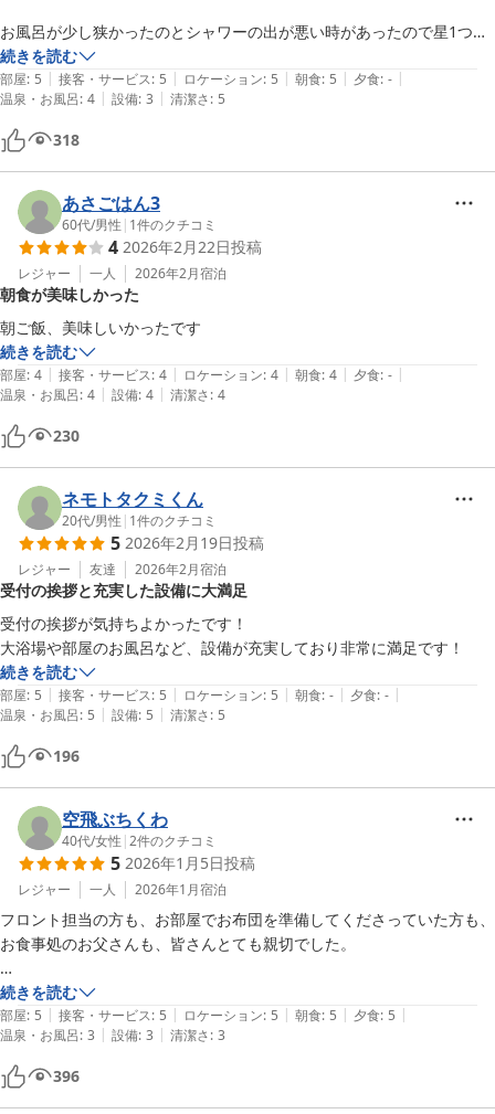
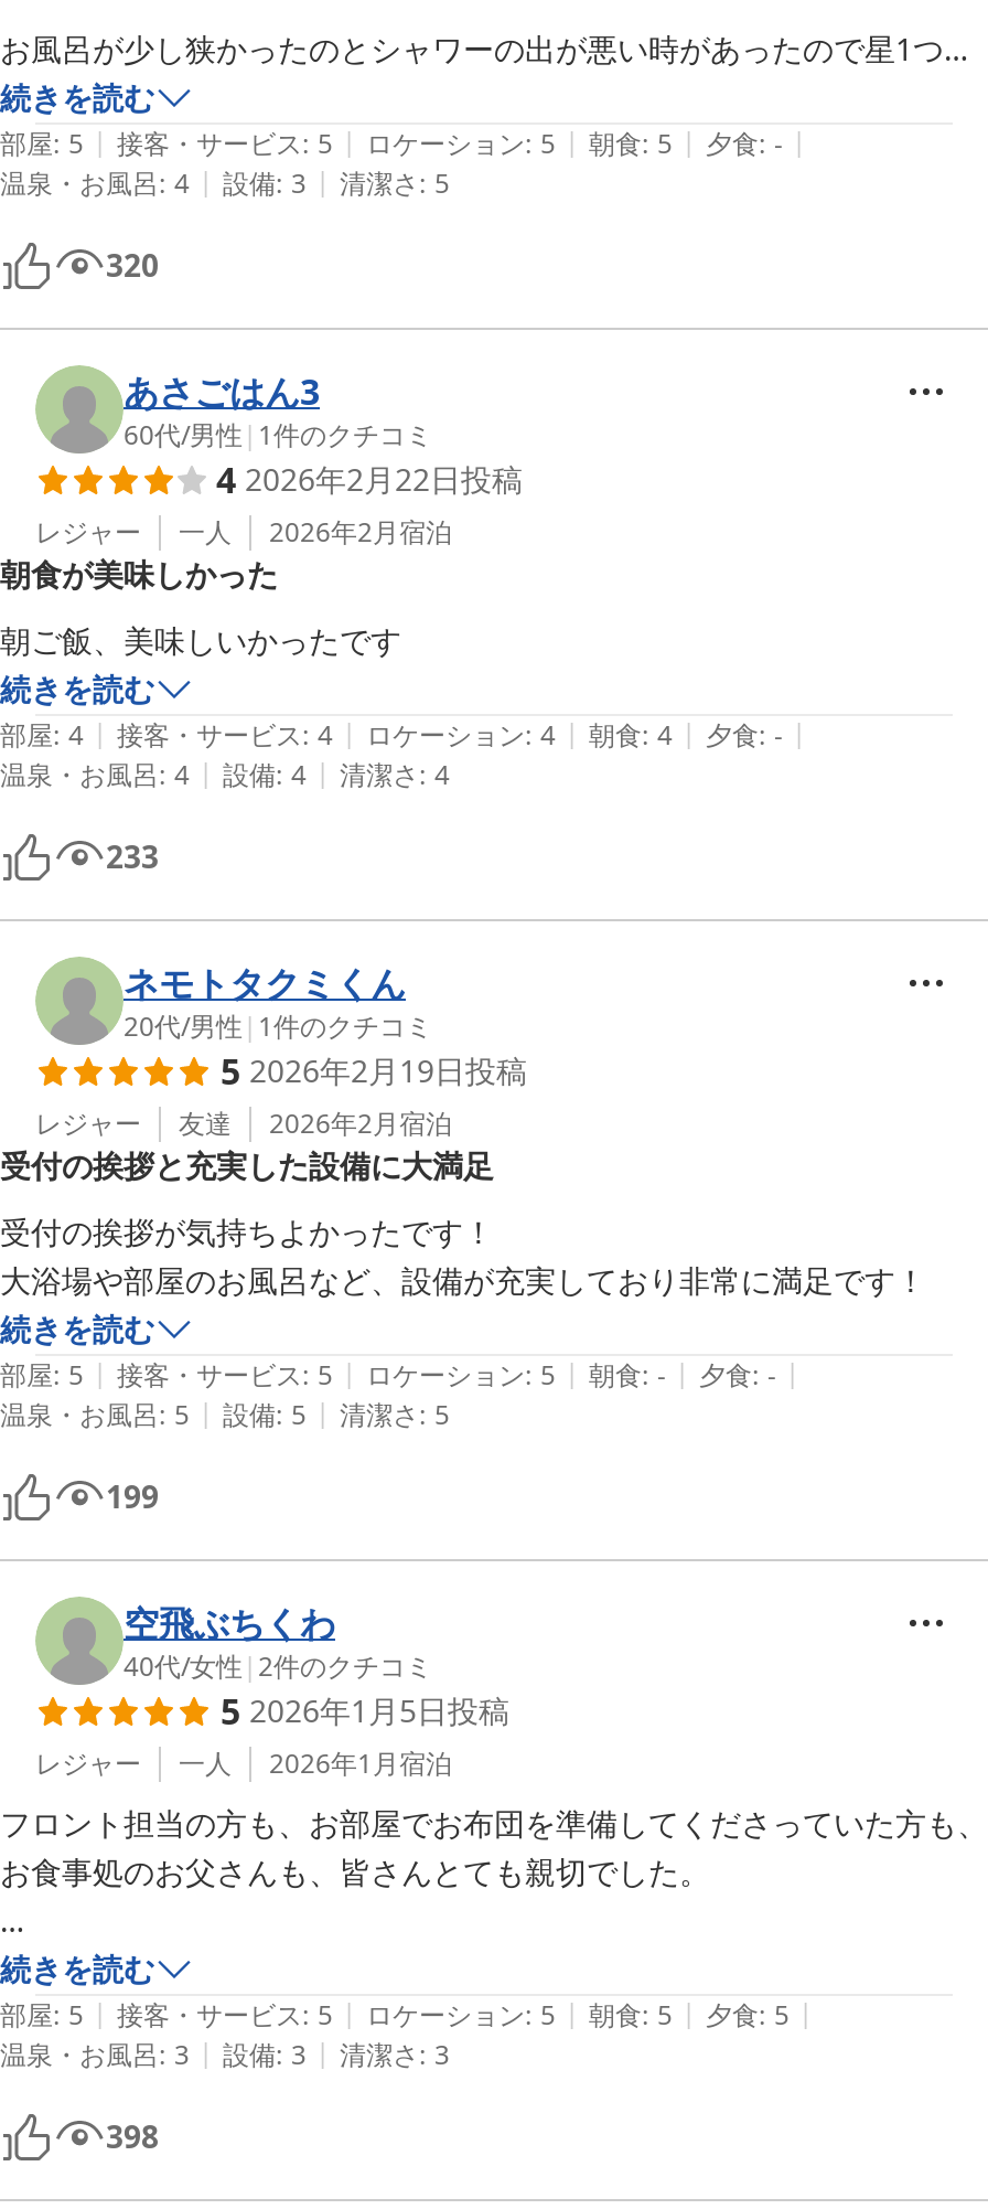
[53,129,80,150] 318 -> [106,244,159,286] 320
[53,425,80,446] 230 -> [106,835,159,877] 233
[53,745,80,766] 196 -> [106,1475,159,1517] 199
[53,1065,80,1086] 396 -> [106,2115,159,2157] 398

